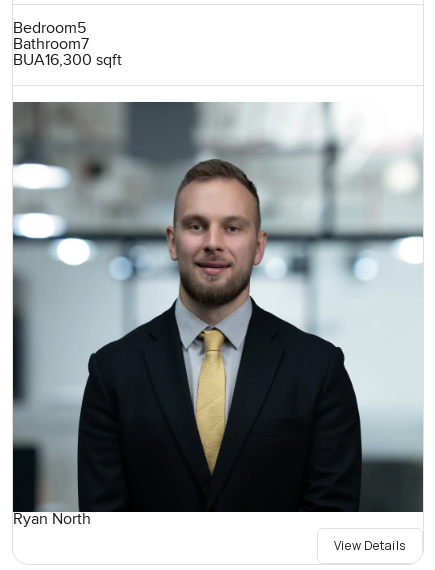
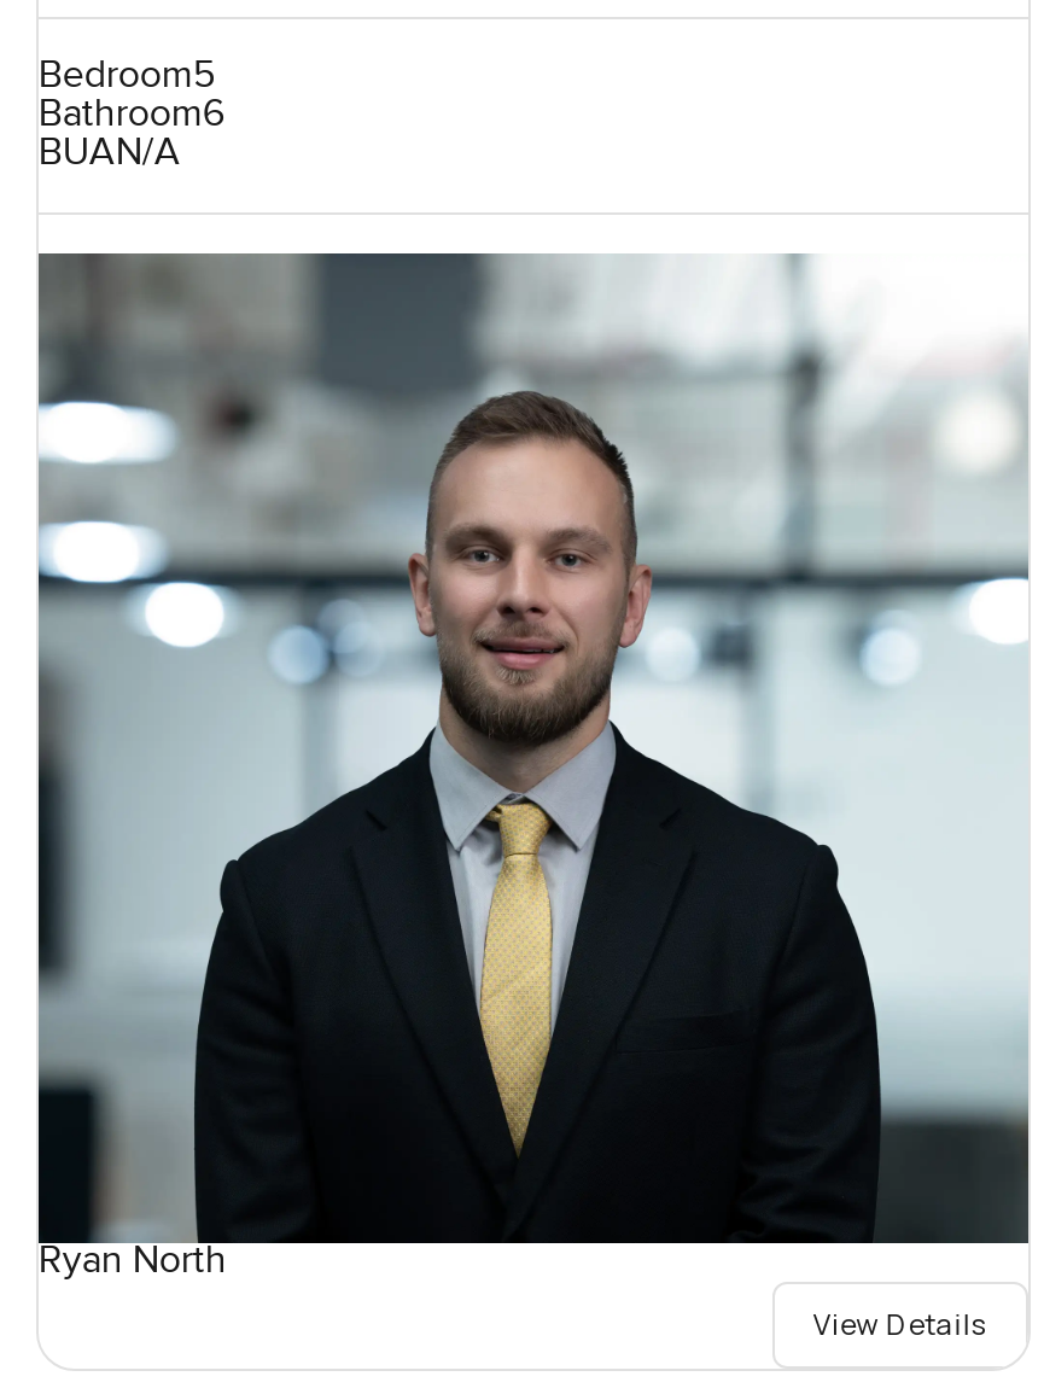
[13,35,122,70] Bathroom7 | BUA16,300 sqft -> [38,92,224,176] Bathroom6 | BUAN/A

